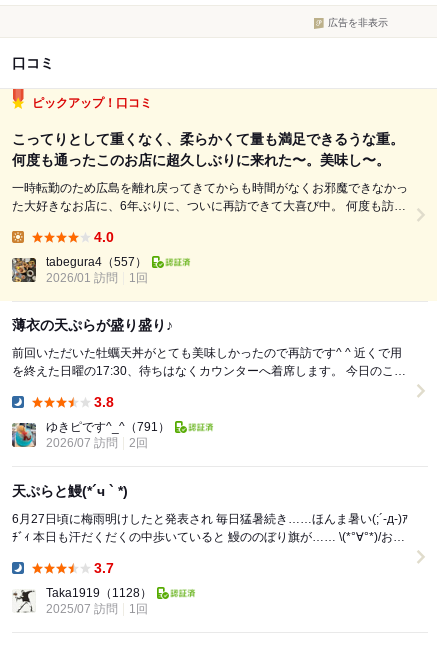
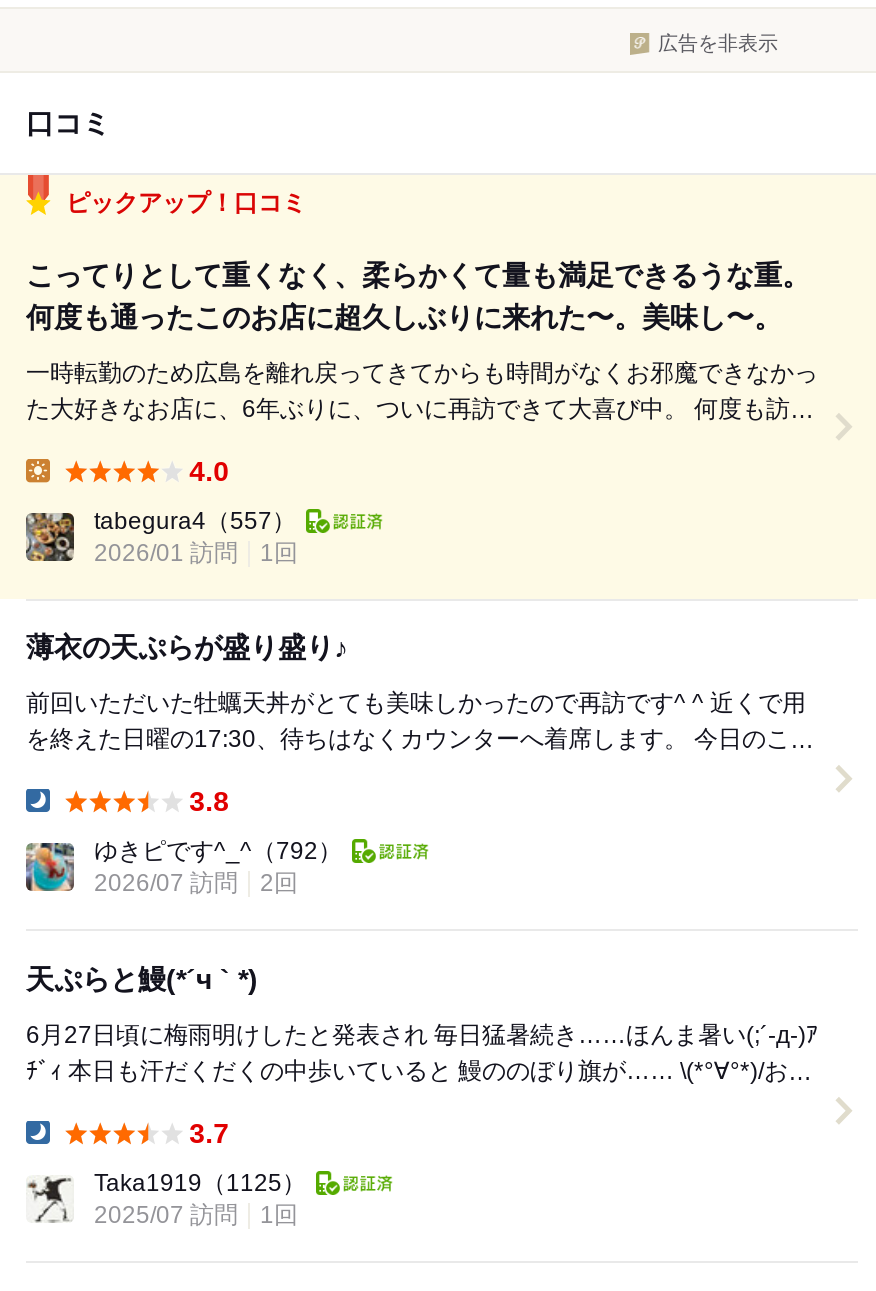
[46,420,170,434] ゆきピです^_^（791） -> [94,838,342,866] ゆきピです^_^（792）
[46,586,152,600] Taka1919（1128） -> [94,1170,306,1198] Taka1919（1125）

